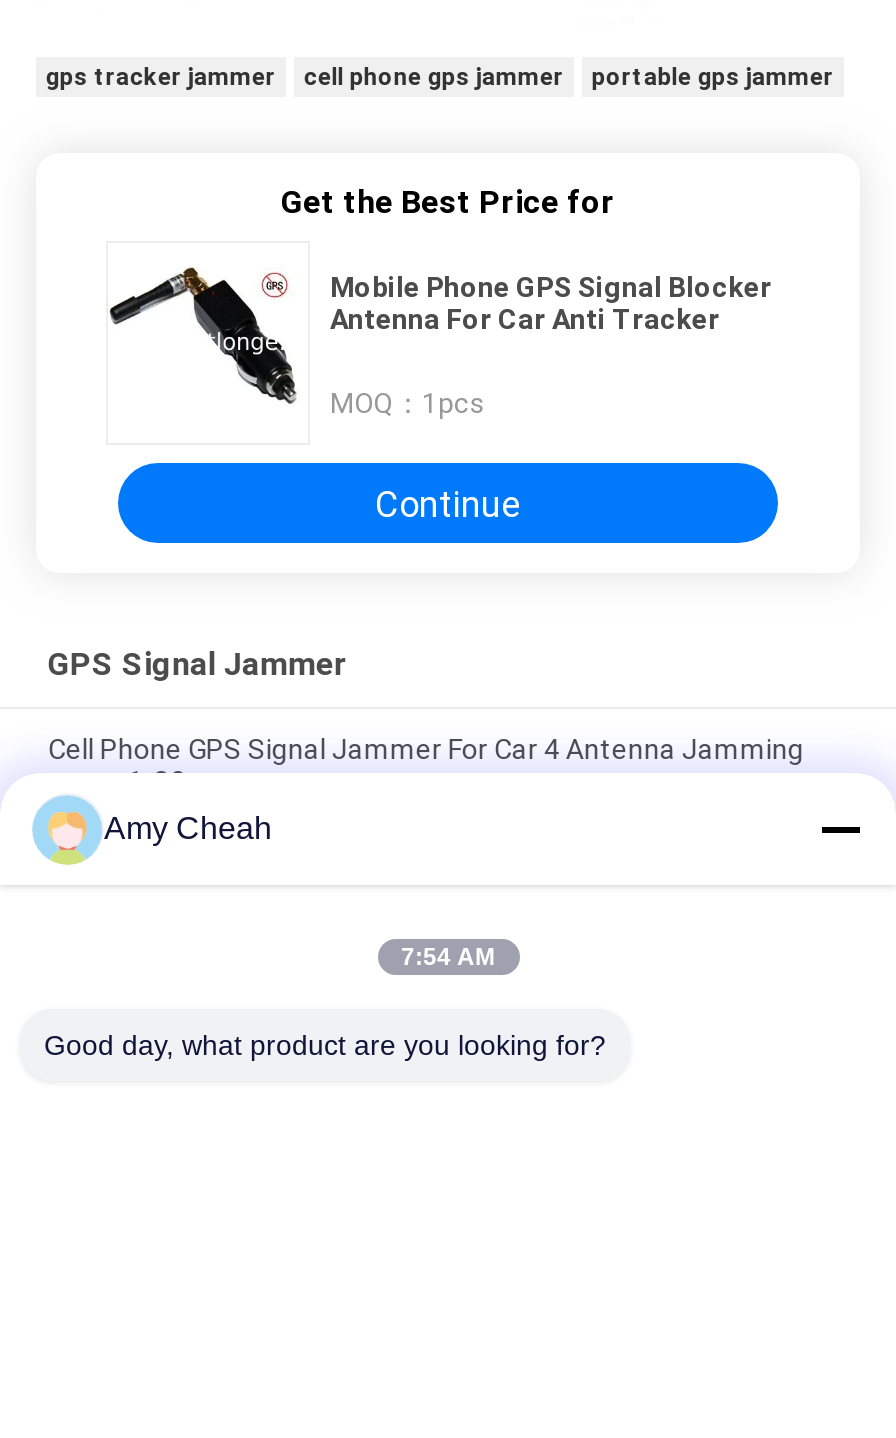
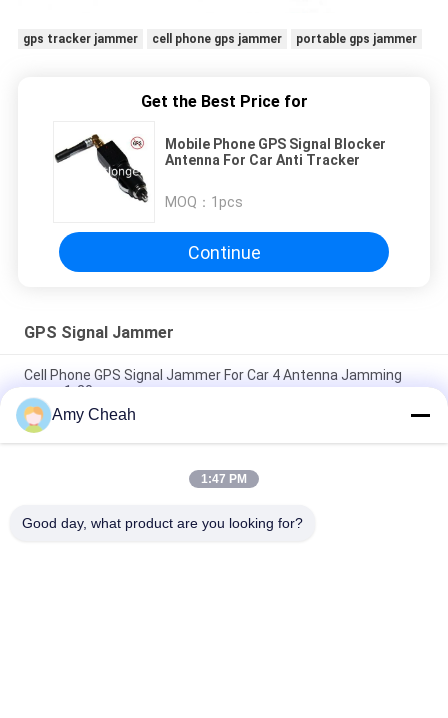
[401,943,495,971] 7:54 AM -> [201,472,247,486] 1:47 PM

